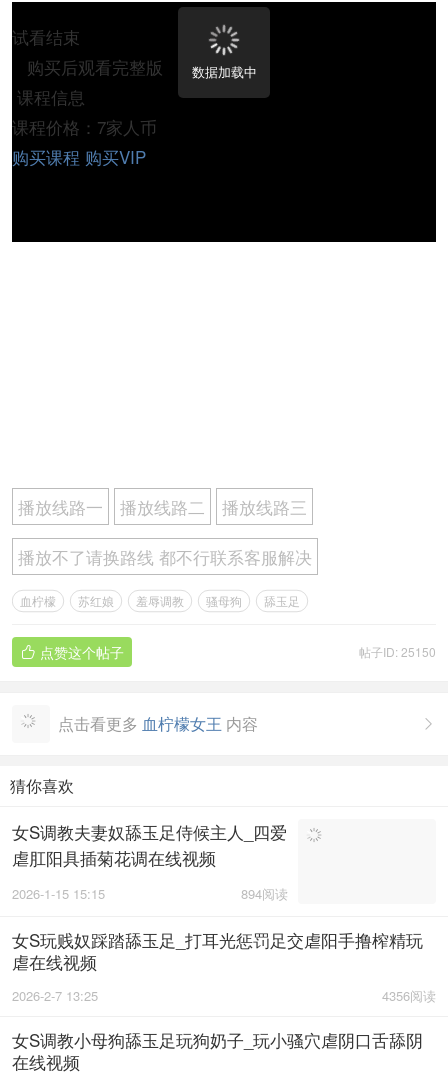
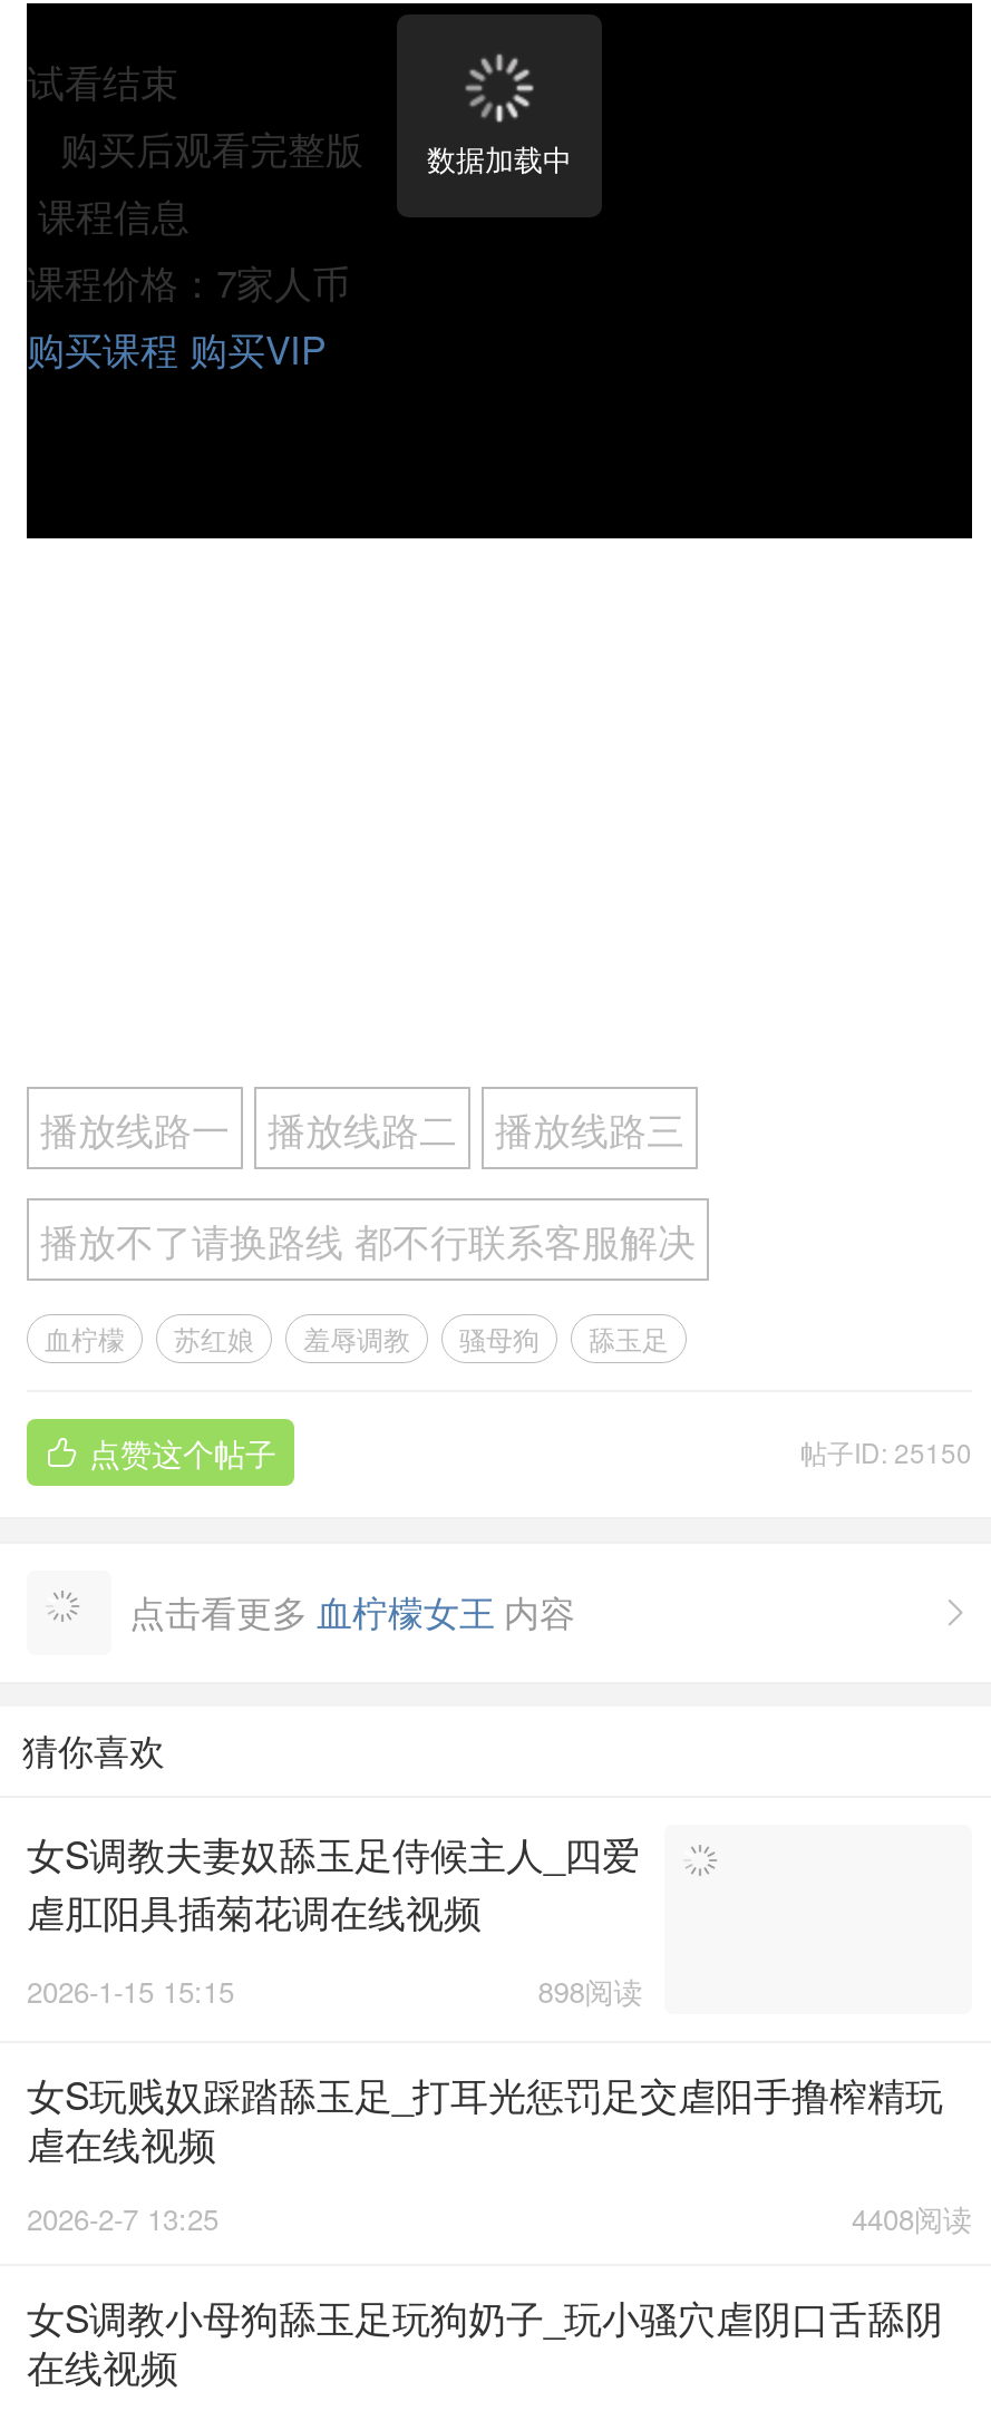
[241,884,288,903] 894阅读 -> [538,1970,643,2013] 898阅读
[382,986,436,1005] 4356阅读 -> [852,2198,972,2240] 4408阅读

